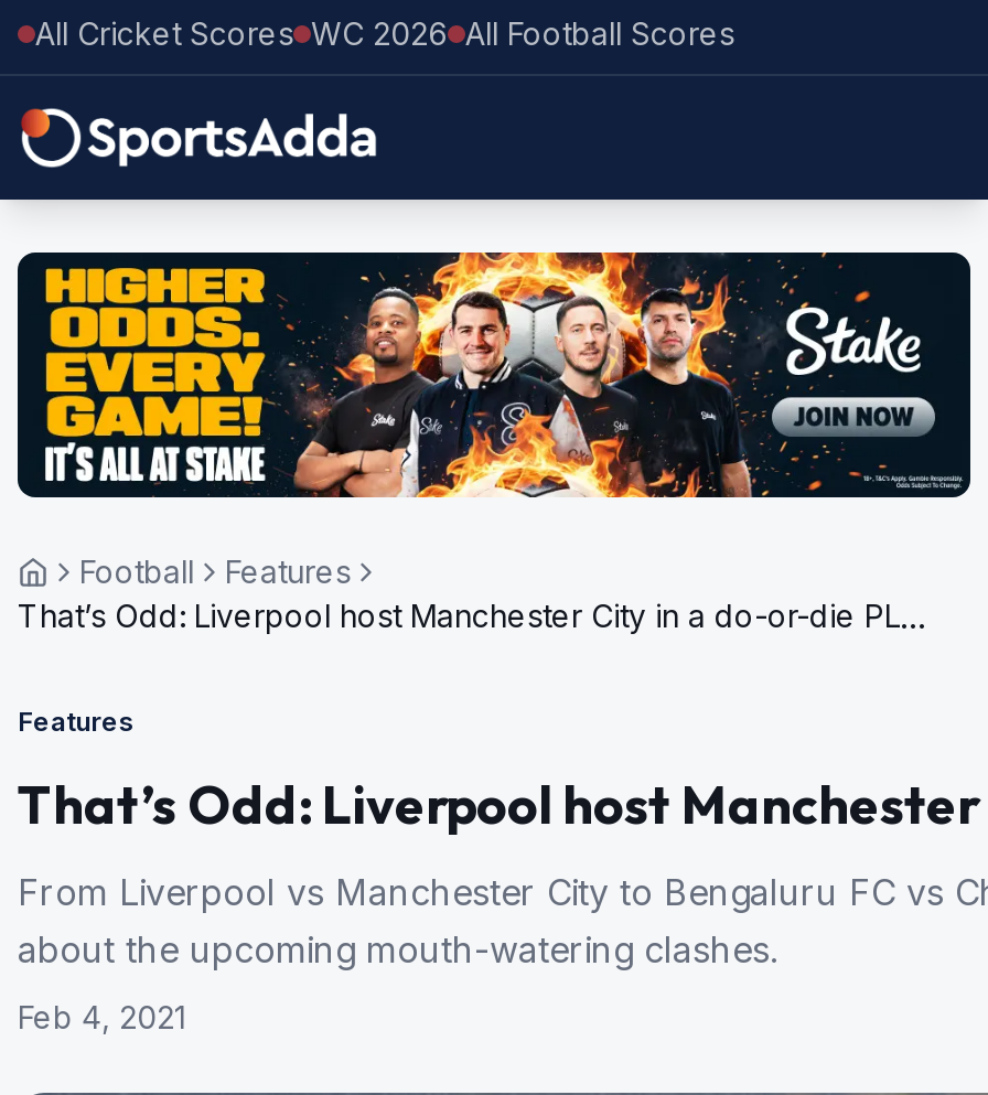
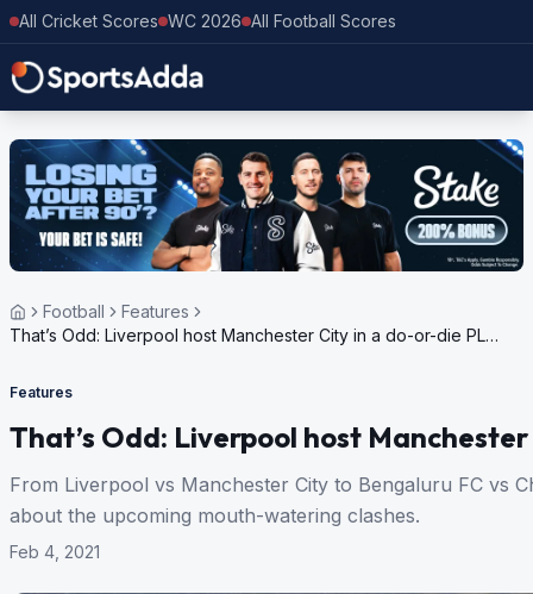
[26,250,973,500] [image] -> [11,138,525,273] [image]

